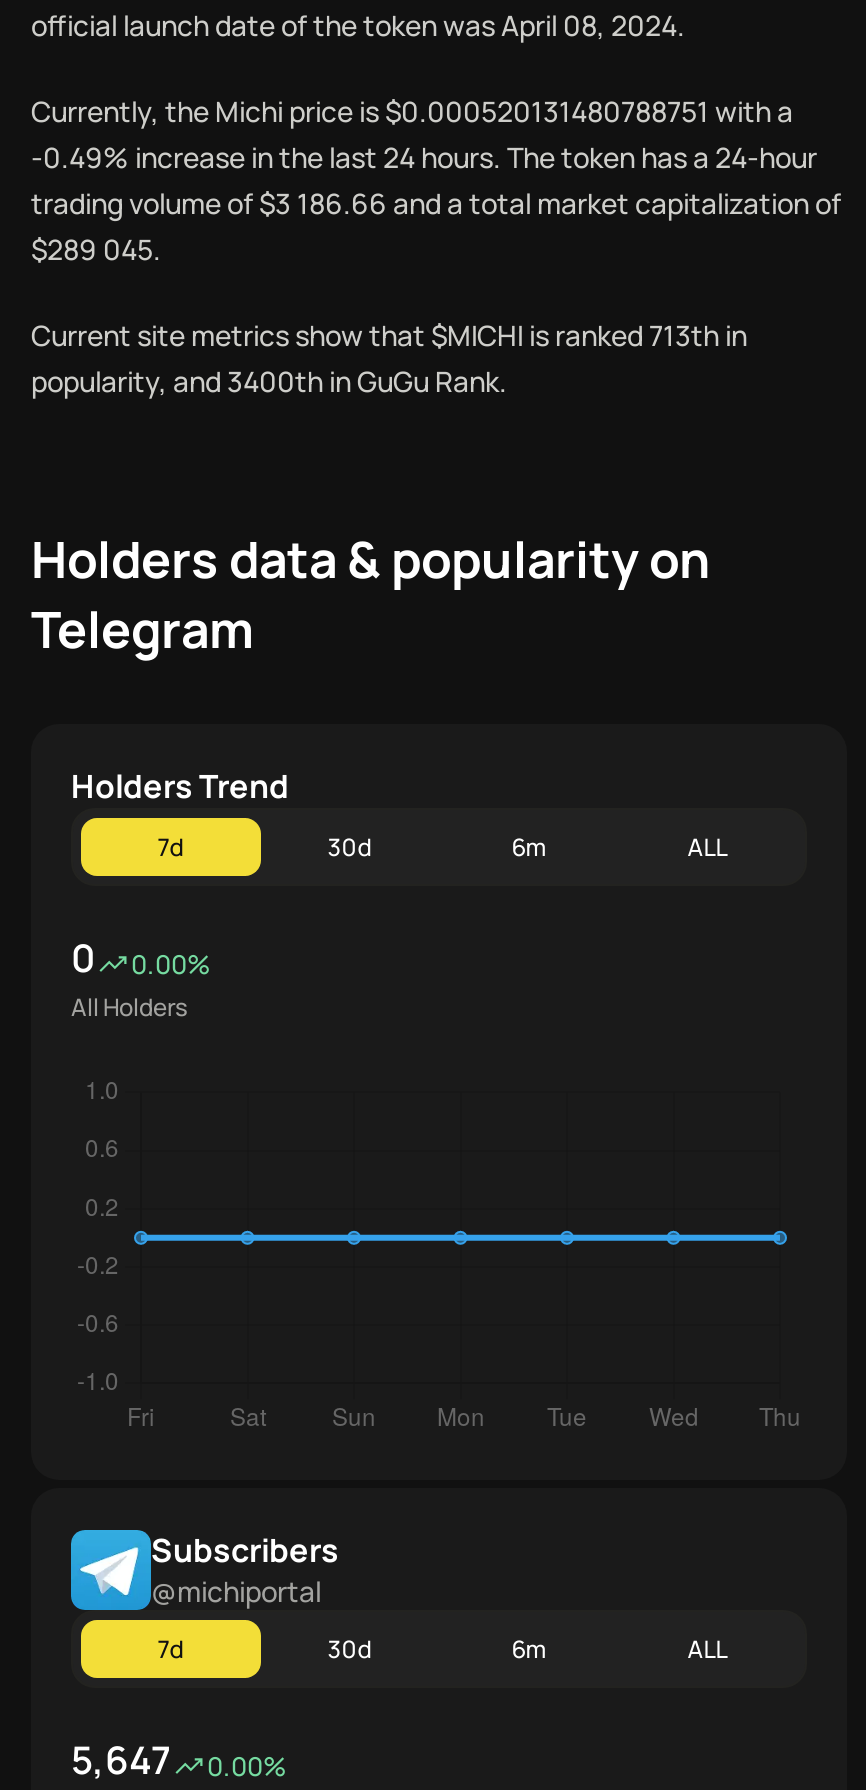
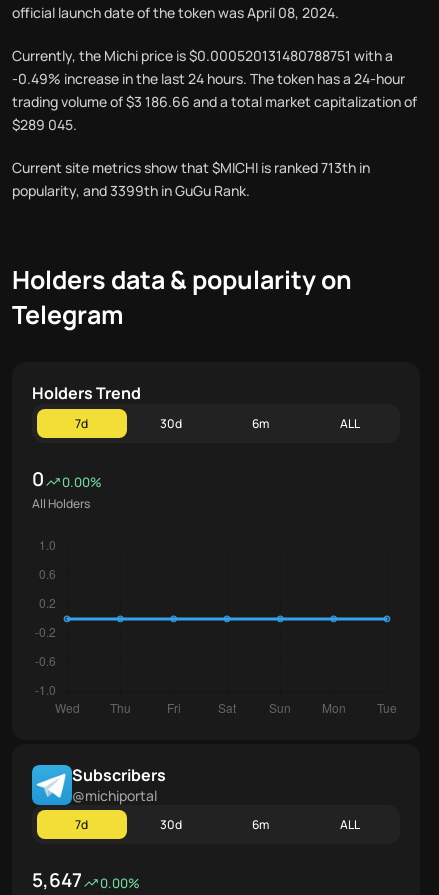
[31,362,507,400] popularity, and 3400th in GuGu Rank. -> [12,181,250,200] popularity, and 3399th in GuGu Rank.

